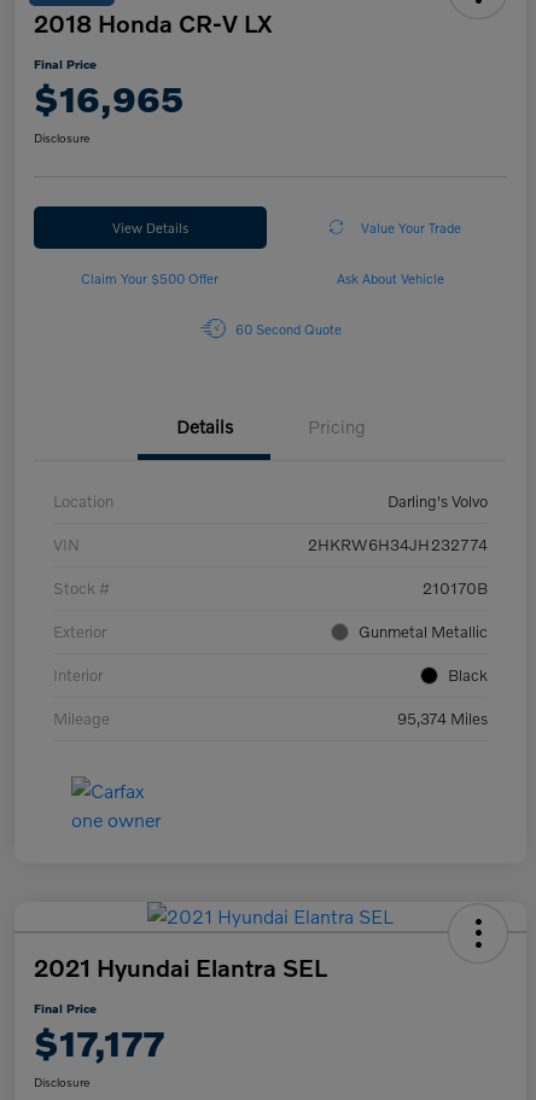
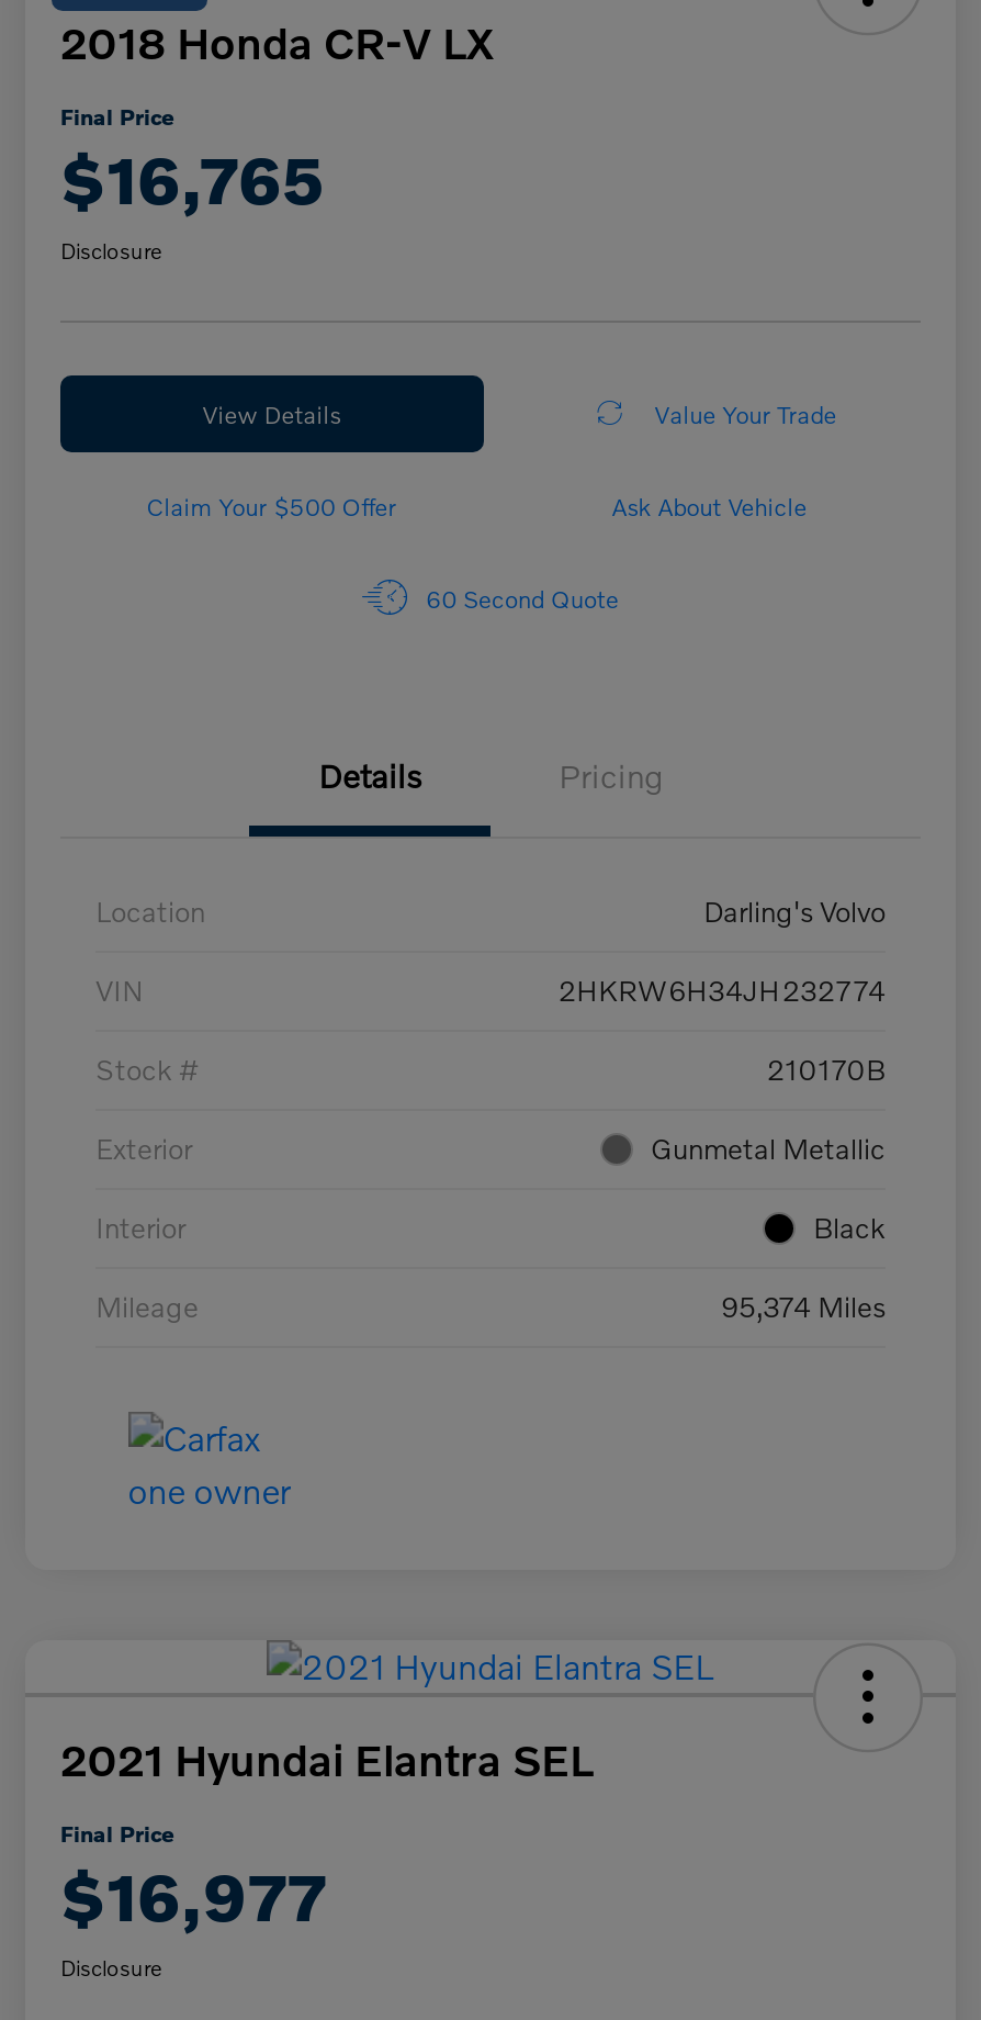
[34,77,183,119] $16,965 -> [60,140,324,217] $16,765
[34,1021,165,1064] $17,177 -> [60,1857,328,1934] $16,977

